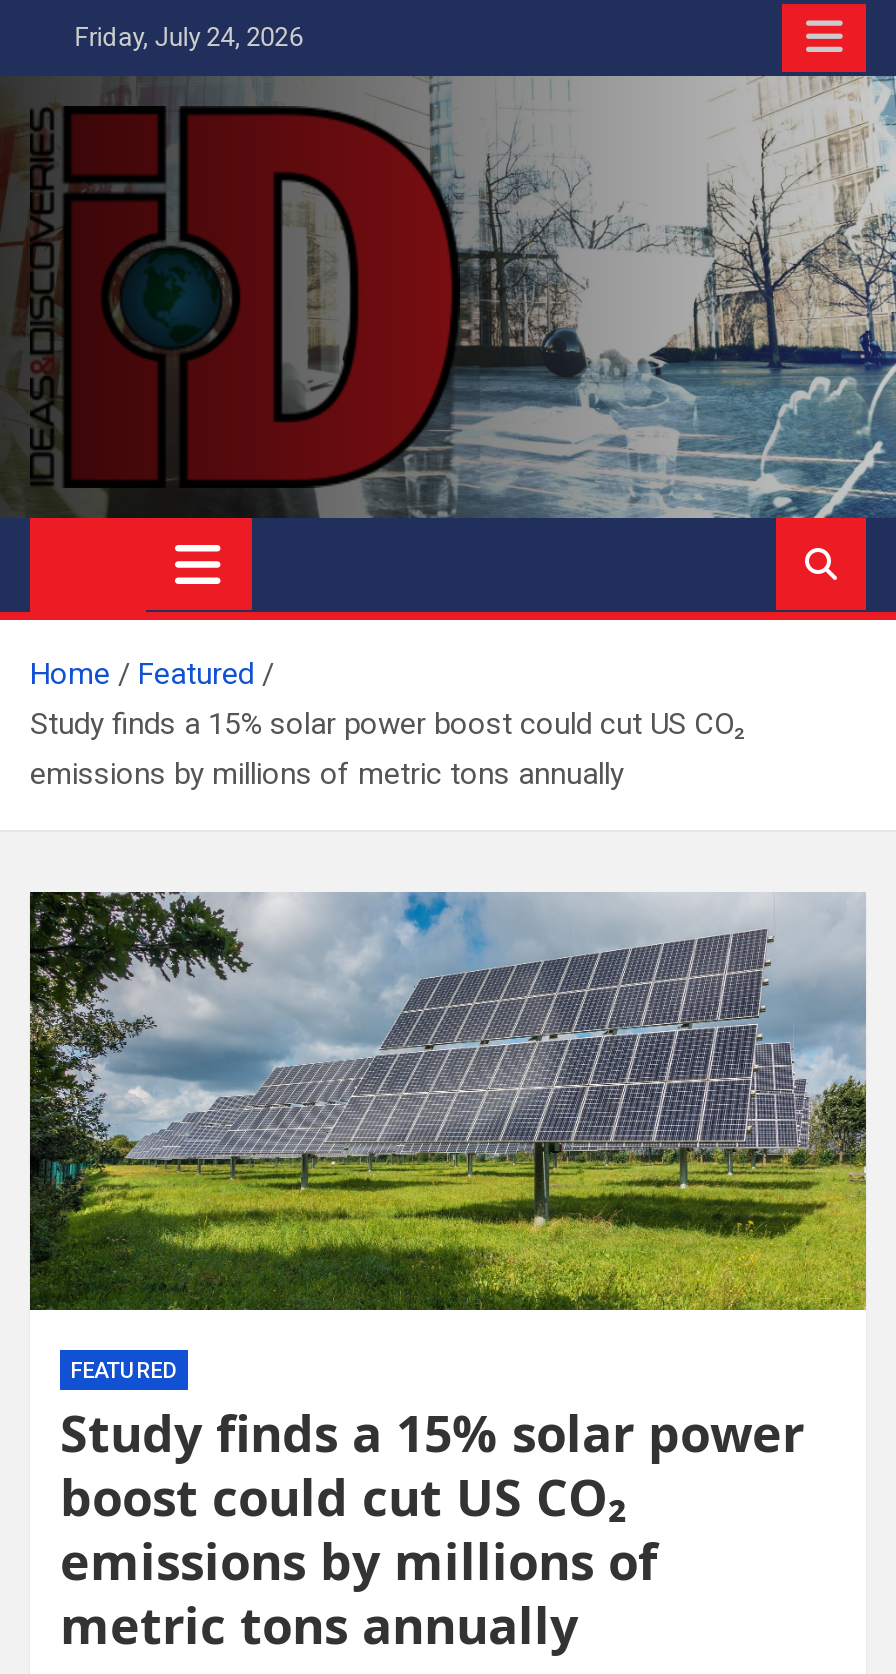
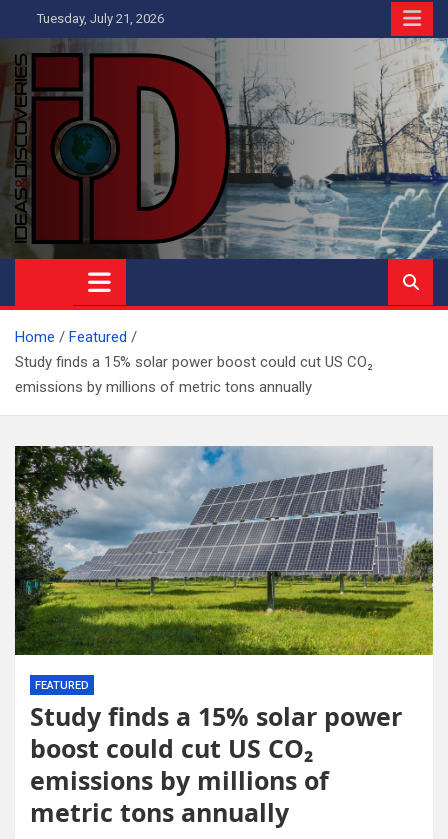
[62,22,302,52] Friday, July 24, 2026 -> [31,11,164,26] Tuesday, July 21, 2026

